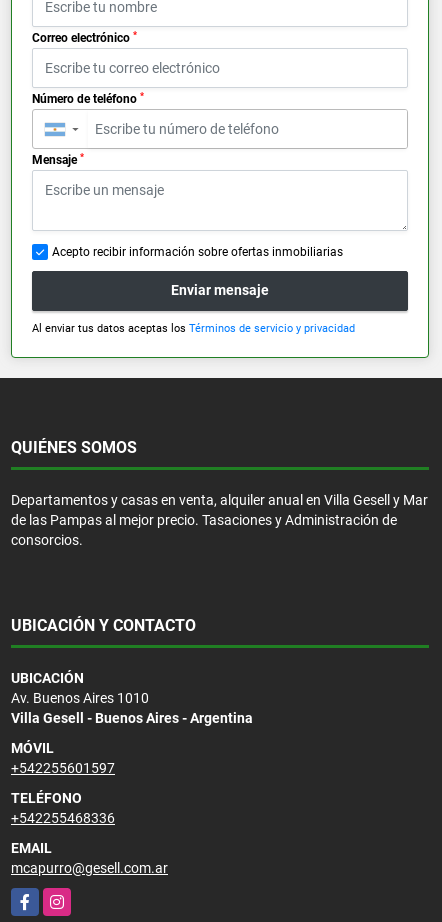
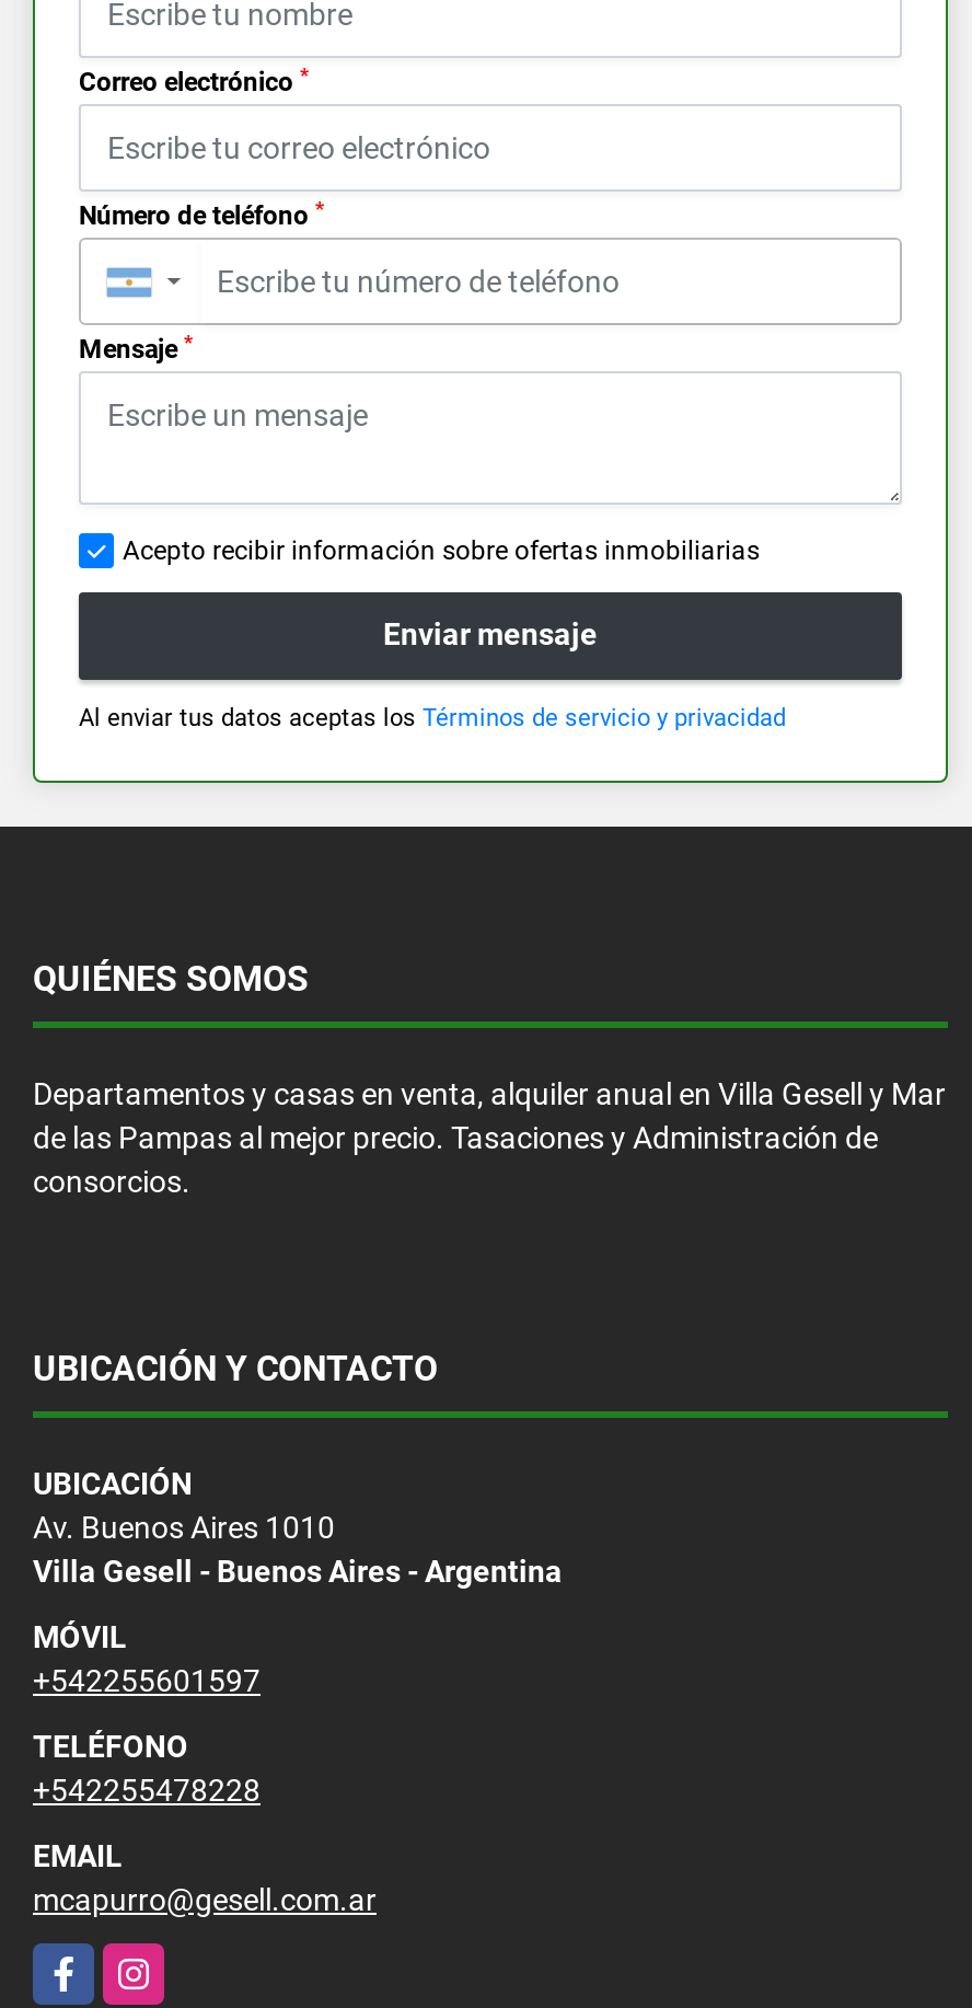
[11,810,115,826] +542255468336 -> [33,1773,261,1808] +542255478228

